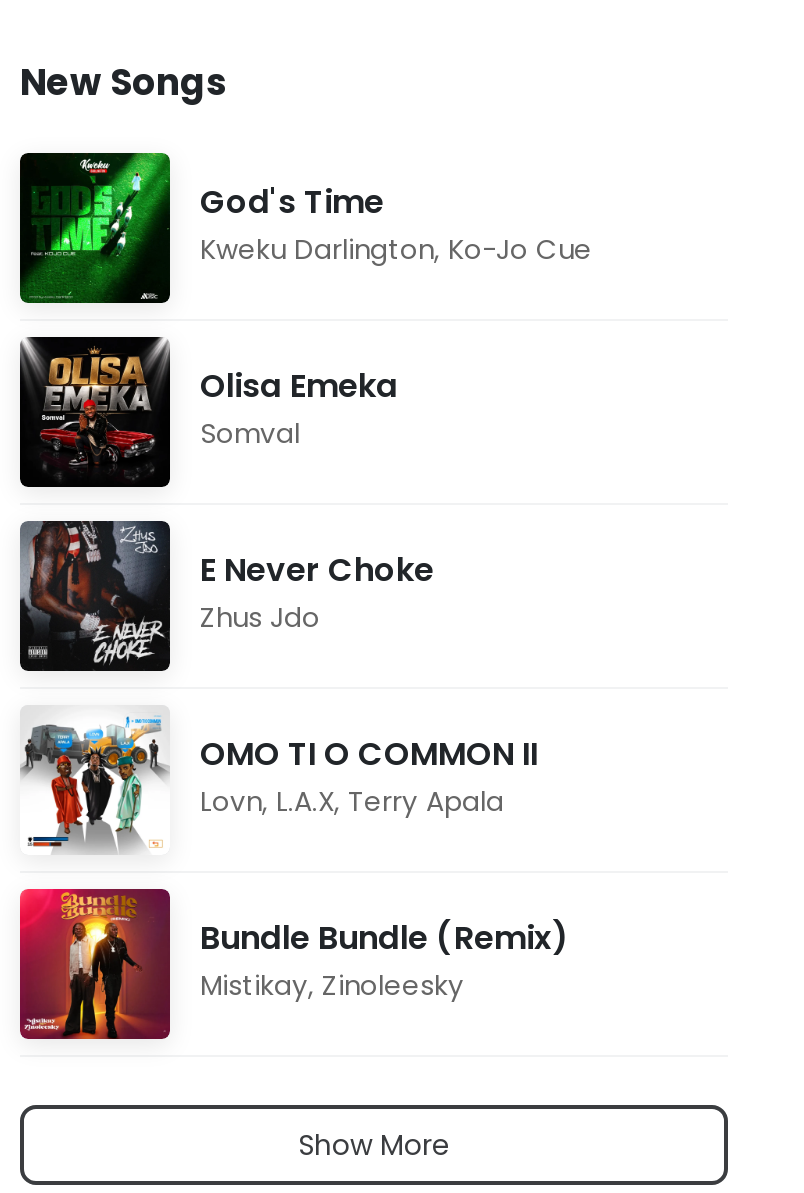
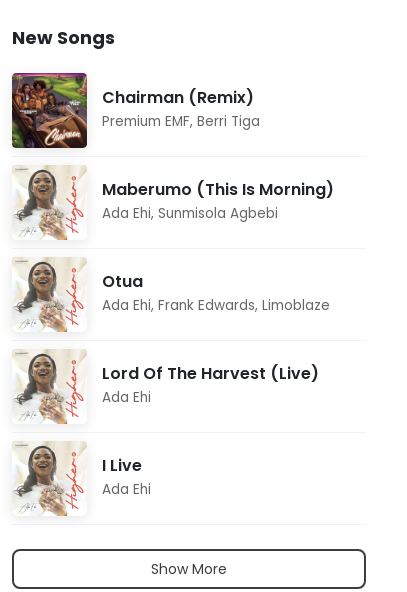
[18,151,592,305] [image] | God's Time | Kweku Darlington, Ko-Jo Cue -> [11,72,260,149] [image] | Chairman (Remix) | Premium EMF, Berri Tiga
[18,335,398,489] [image] | Olisa Emeka | Somval -> [12,165,334,241] [image] | Maberumo (This Is Morning) | Ada Ehi, Sunmisola Agbebi
[18,519,434,673] [image] | E Never Choke | Zhus Jdo -> [12,257,330,333] [image] | Otua | Ada Ehi, Frank Edwards, Limoblaze
[20,707,538,853] [image] | OMO TI O COMMON II | Lovn, L.A.X, Terry Apala -> [13,349,319,424] [image] | Lord Of The Harvest (Live) | Ada Ehi
[18,887,568,1041] [image] | Bundle Bundle (Remix) | Mistikay, Zinoleesky -> [12,441,151,517] [image] | I Live | Ada Ehi

